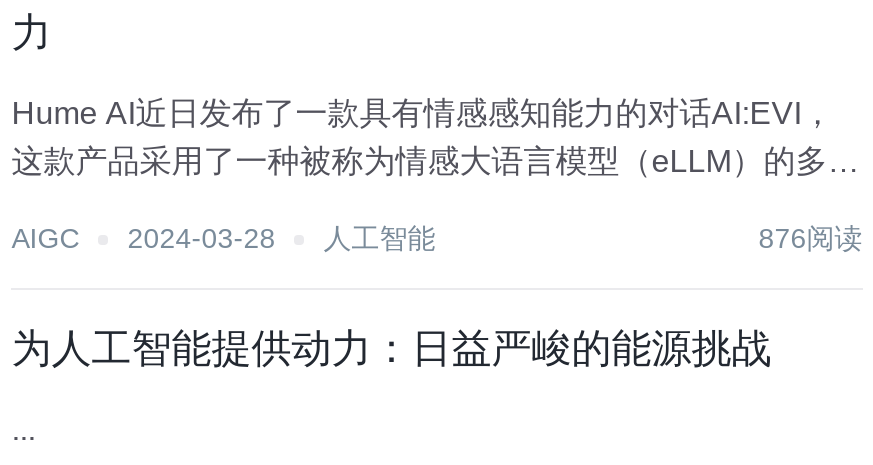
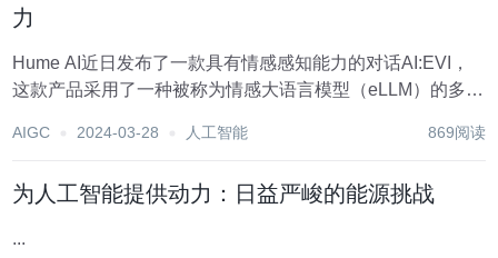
[759,222,863,254] 876阅读 -> [428,123,486,141] 869阅读

